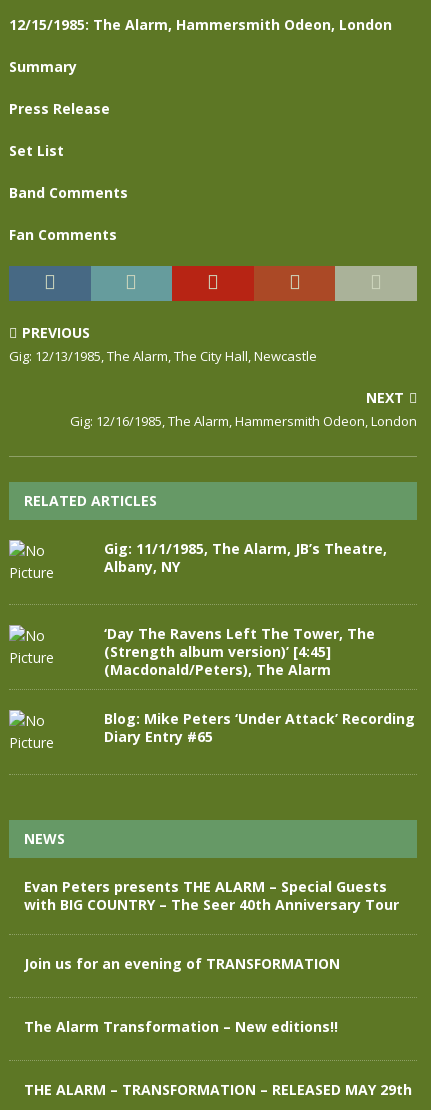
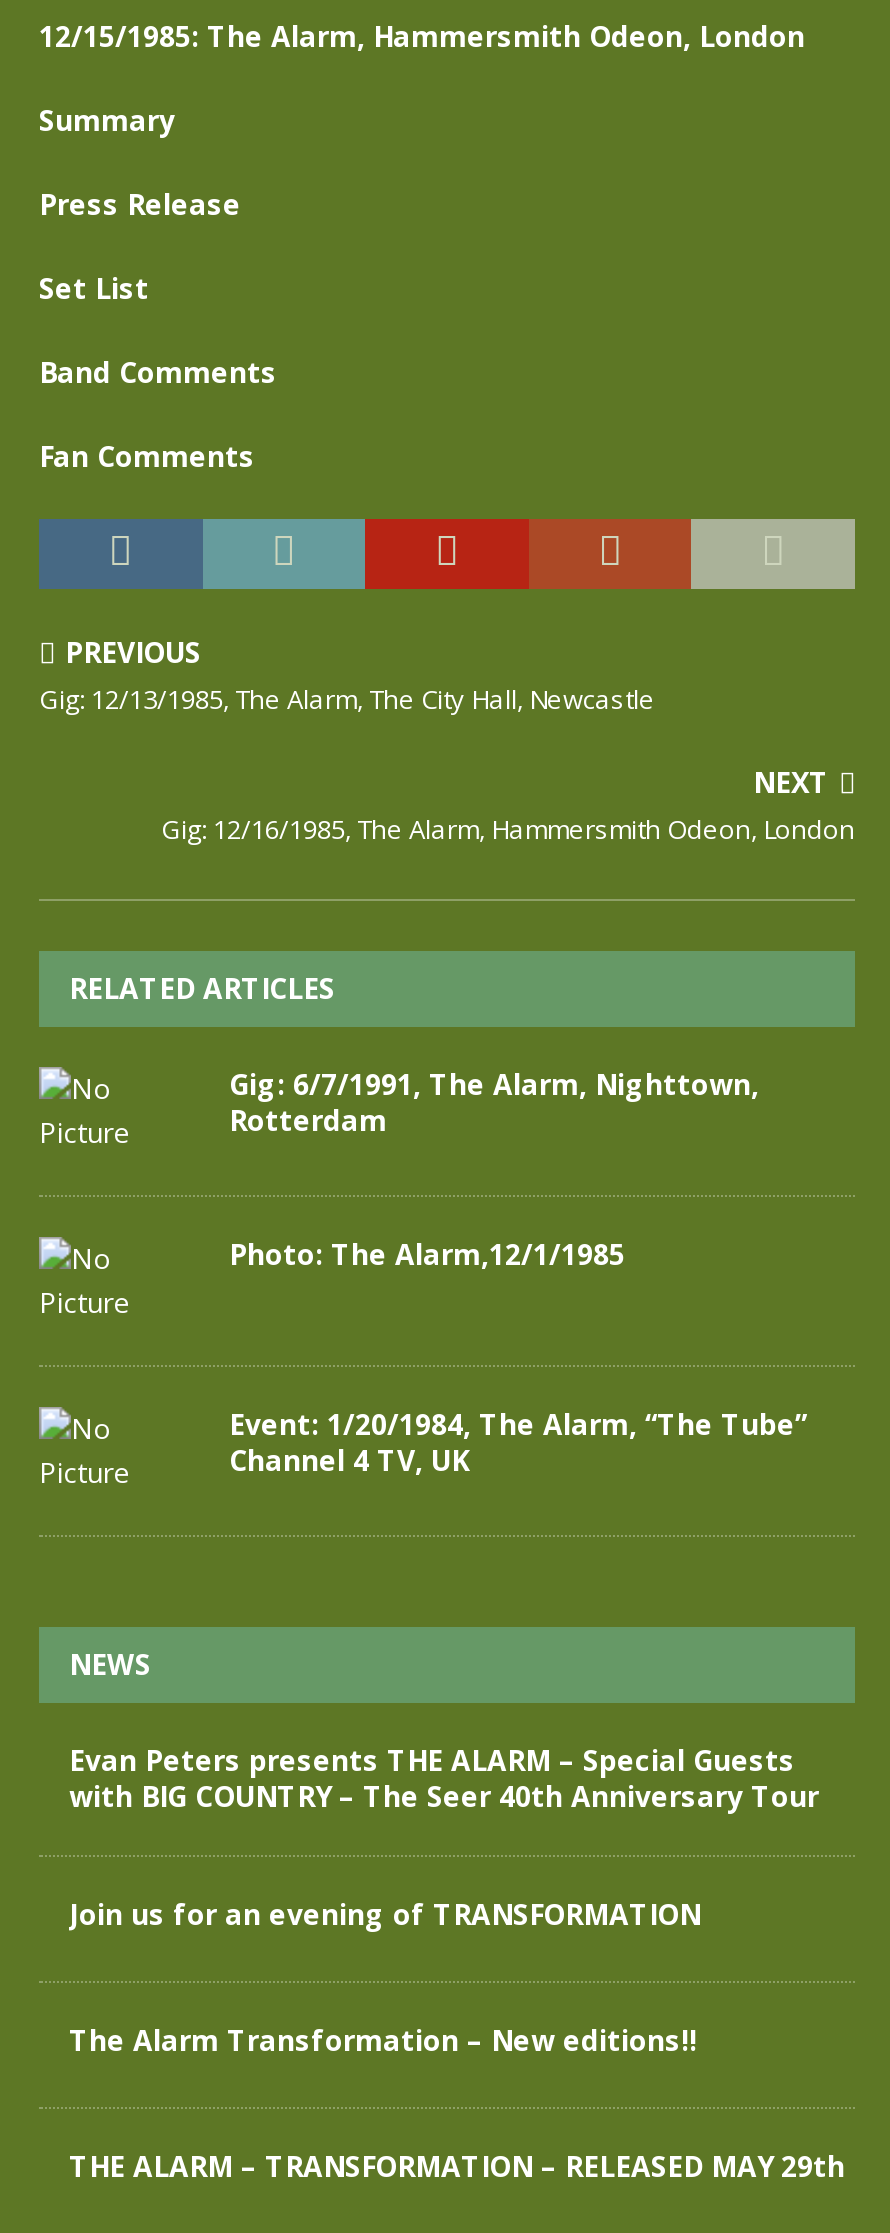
[104,539,387,576] Gig: 11/1/1985, The Alarm, JB’s Theatre, | Albany, NY -> [229,1065,759,1139] Gig: 6/7/1991, The Alarm, Nighttown, | Rotterdam
[104,624,375,679] ‘Day The Ravens Left The Tower, The | (Strength album version)’ [4:45] | (Macdonald/Peters), The Alarm -> [229,1235,625,1273] Photo: The Alarm,12/1/1985
[104,709,415,746] Blog: Mike Peters ‘Under Attack’ Recording | Diary Entry #65 -> [229,1405,807,1479] Event: 1/20/1984, The Alarm, “The Tube” | Channel 4 TV, UK

